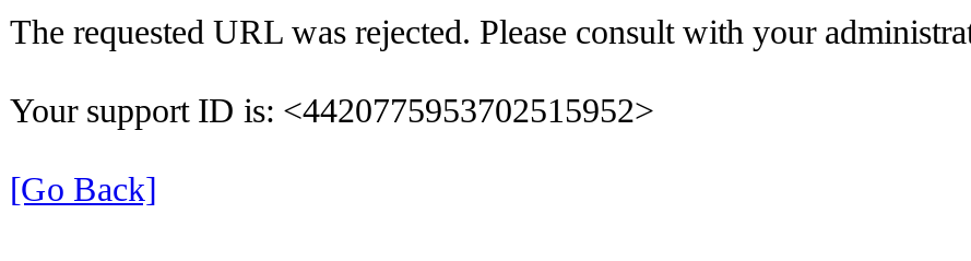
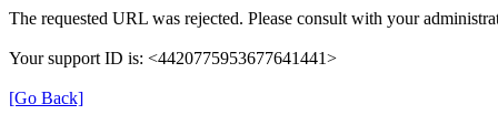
[10,92,654,129] Your support ID is: <4420775953702515952> -> [9,49,337,67] Your support ID is: <4420775953677641441>

